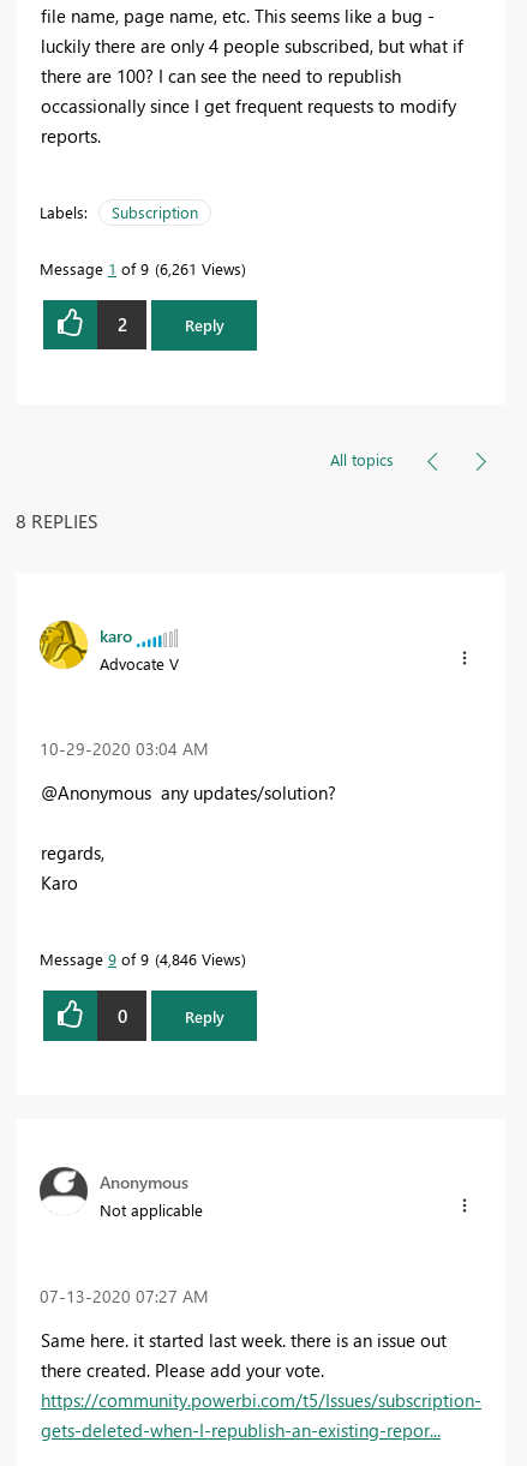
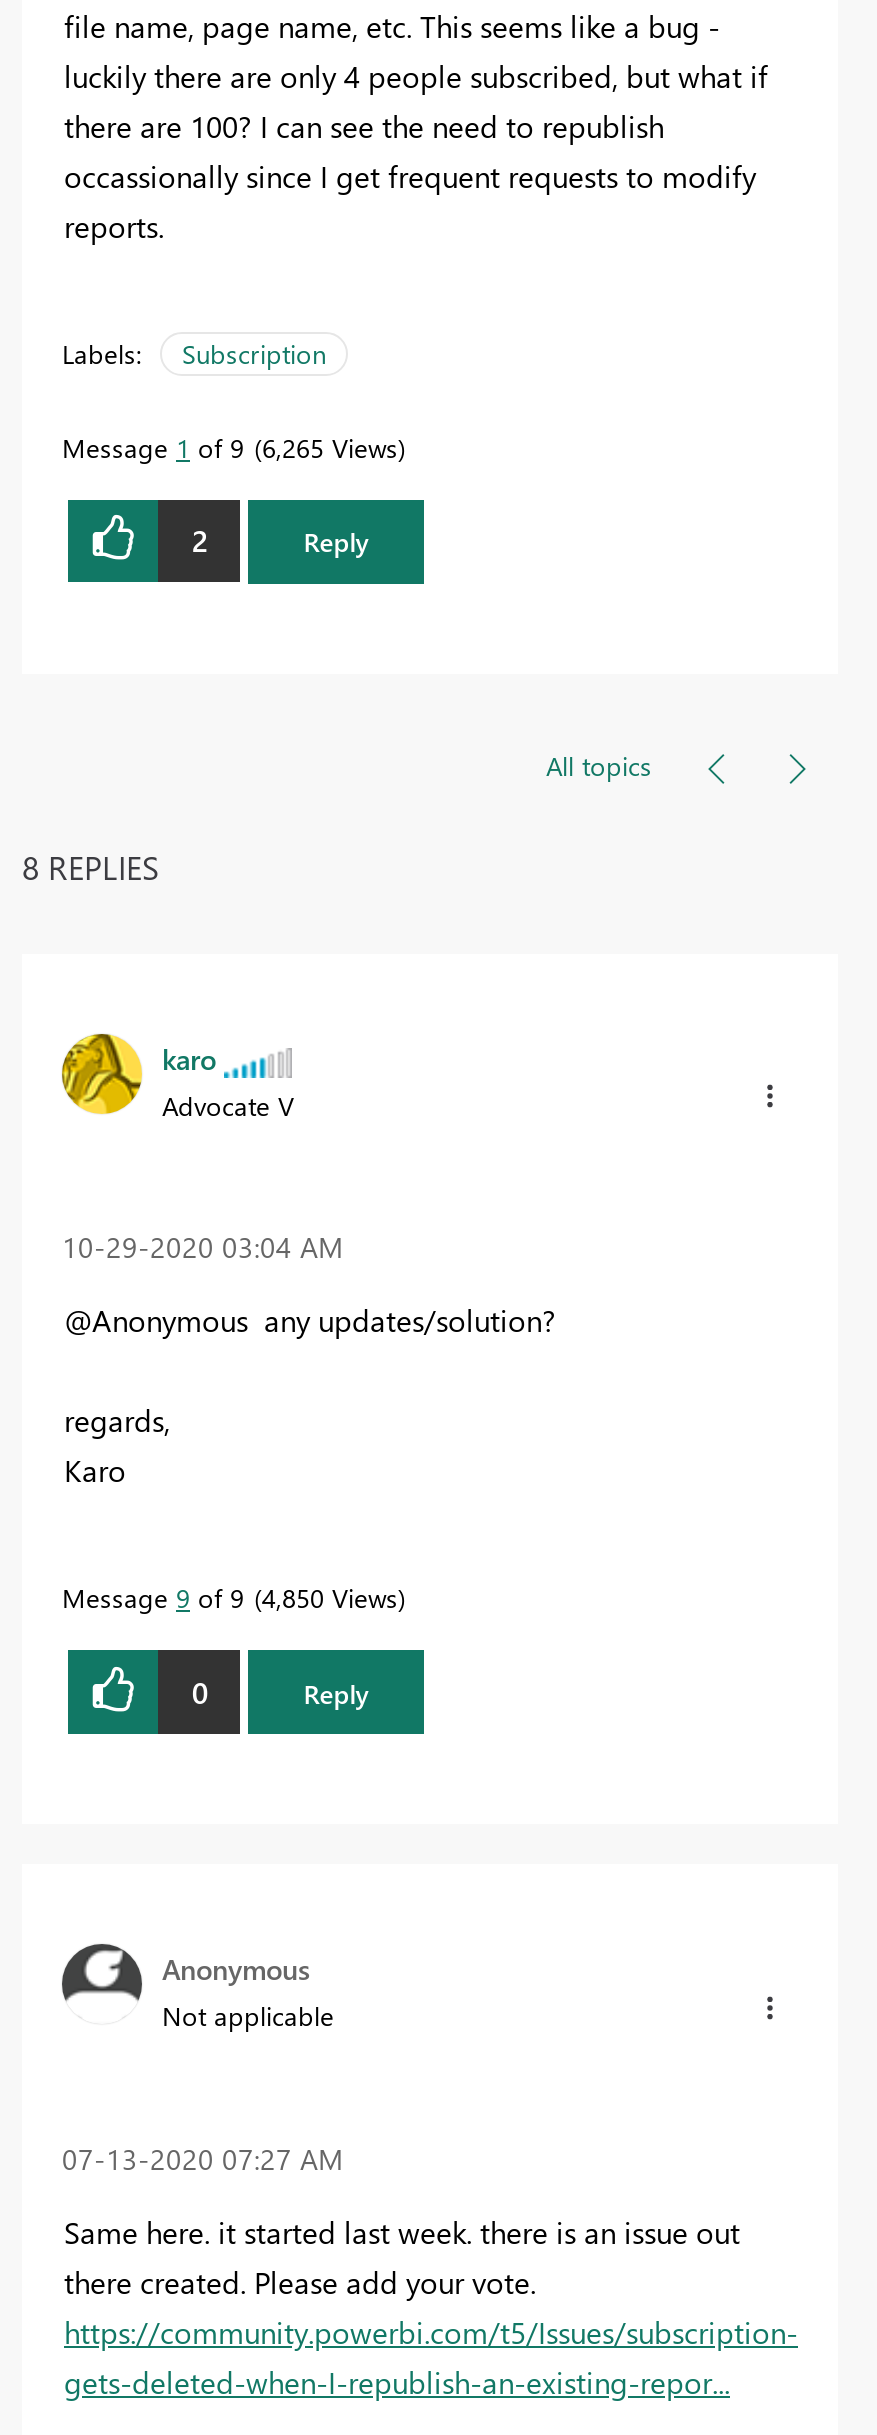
[40,258,241,278] Message 1 of 9 6,261 Views -> [62,429,398,463] Message 1 of 9 6,265 Views
[40,949,241,969] Message 9 of 9 4,846 Views -> [62,1580,398,1614] Message 9 of 9 4,850 Views

